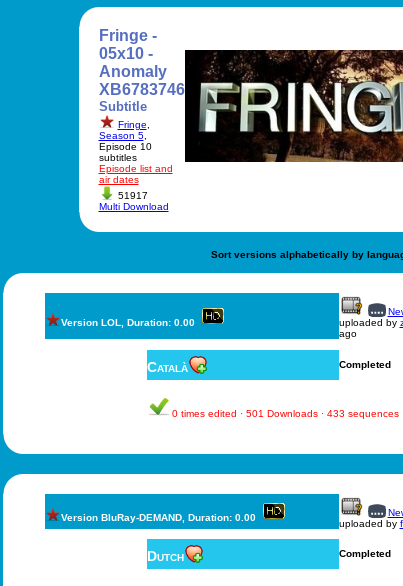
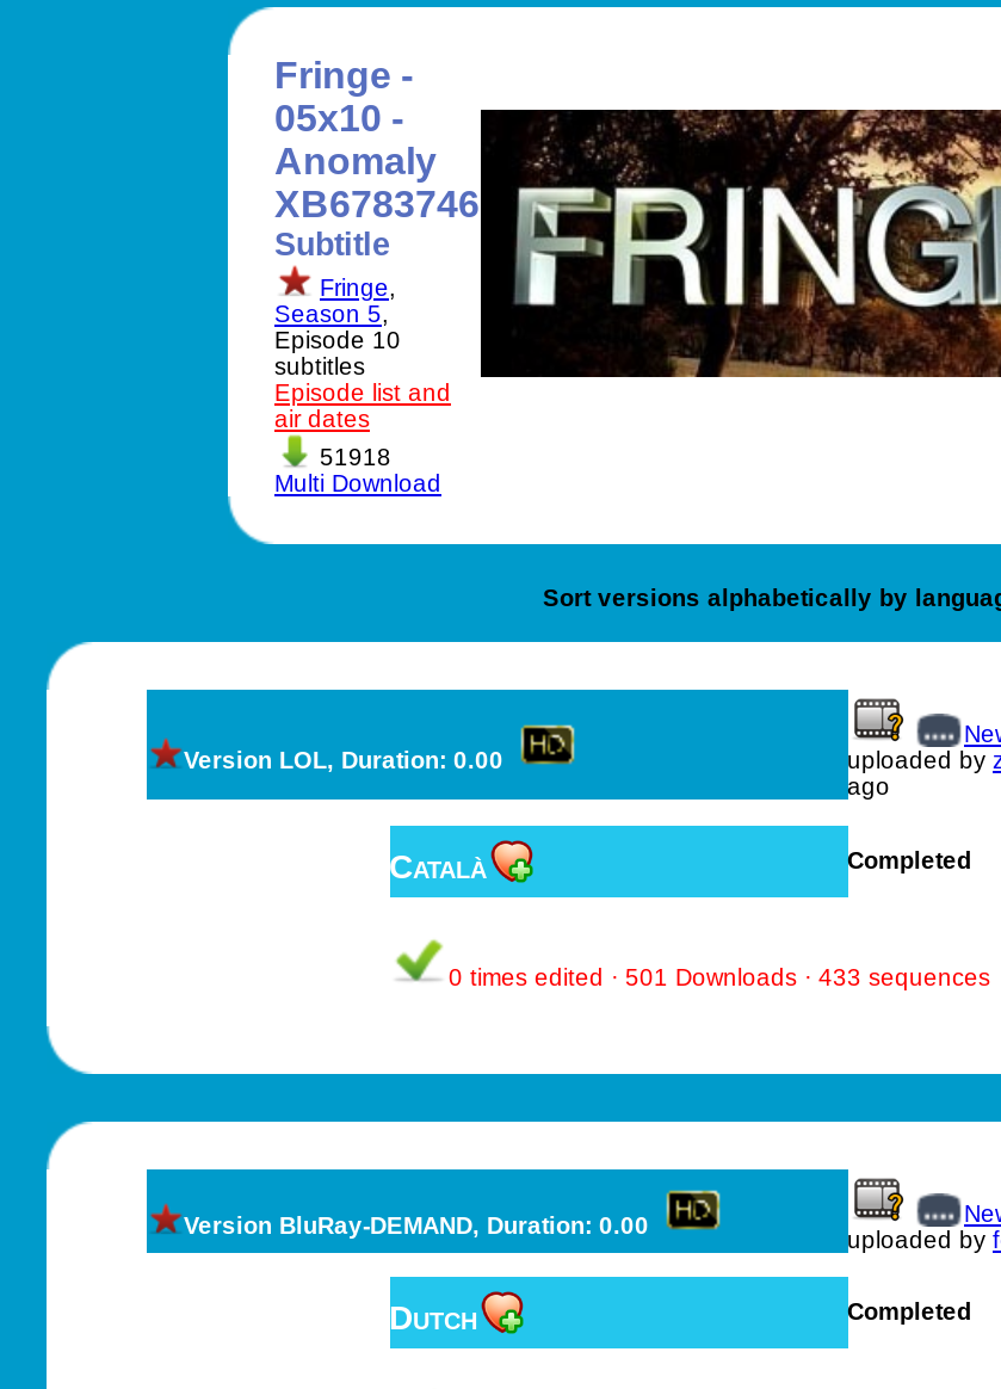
[114,190,147,201] 51917 -> [313,444,391,470] 51918

